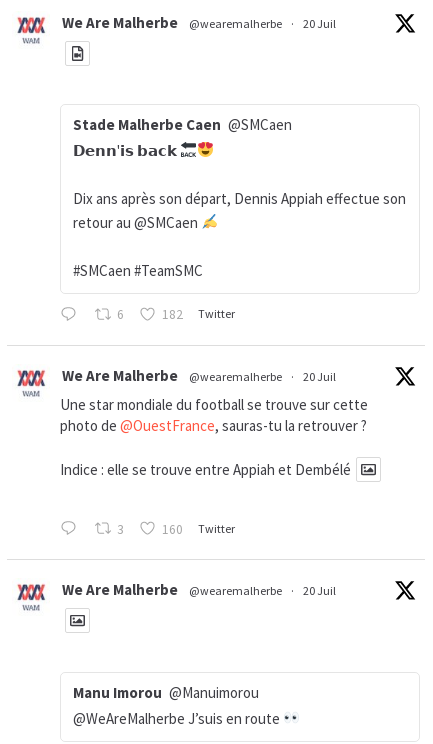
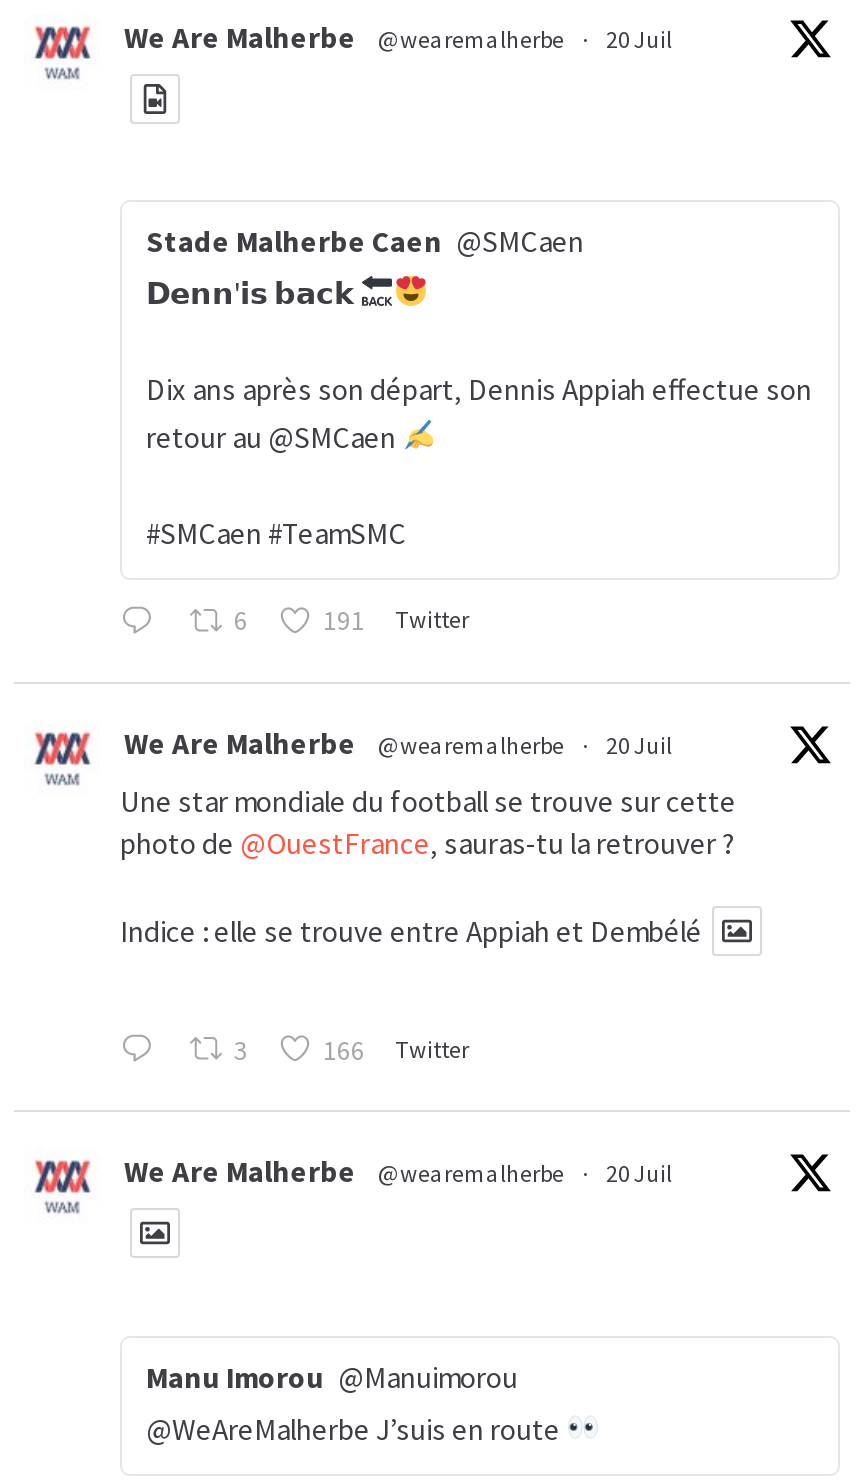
[161,306,234,323] 182 Twitter -> [323,604,469,638] 191 Twitter
[161,521,234,538] 160 Twitter -> [323,1033,469,1067] 166 Twitter

